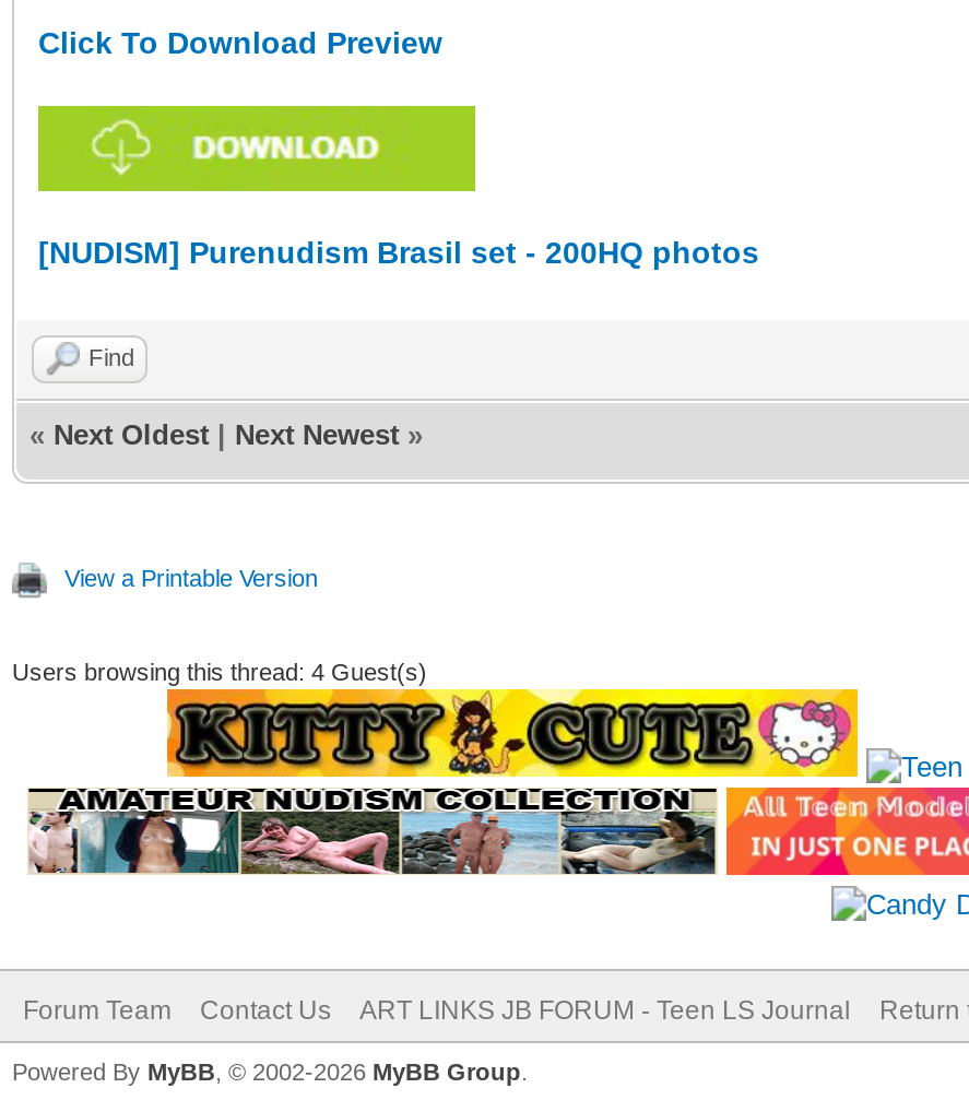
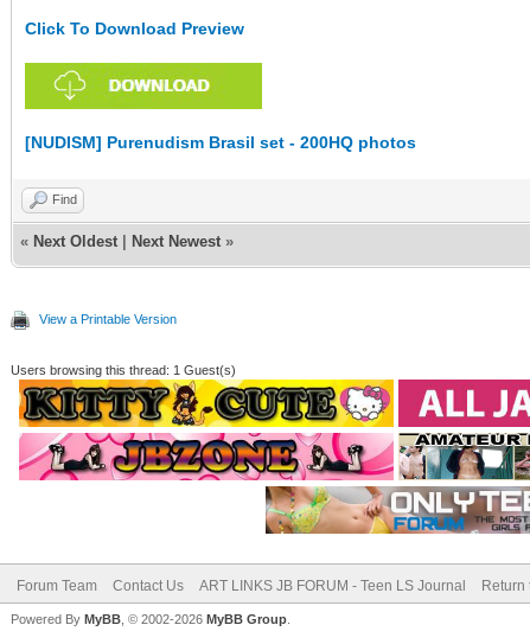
[12,659,427,685] Users browsing this thread: 4 Guest(s) -> [11,363,236,377] Users browsing this thread: 1 Guest(s)
[27,687,962,923] [image] -> [18,378,526,535] [image]

